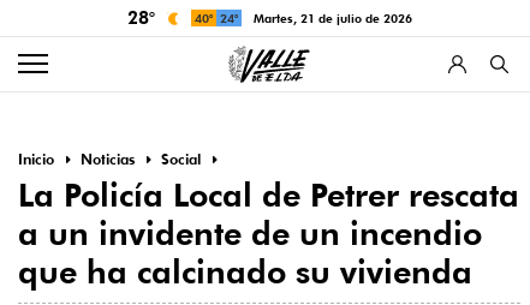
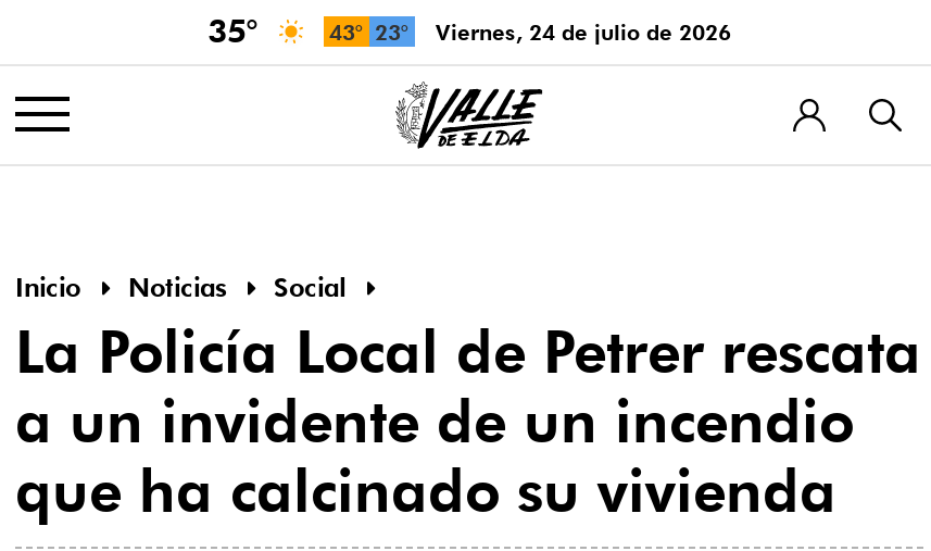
[127,7,154,29] 28° -> [207,12,257,51] 35°
[194,11,237,25] 40° 24° -> [329,18,407,45] 43° 23°
[264,11,412,25] martes, 21 de julio de 2026 -> [451,18,731,45] viernes, 24 de julio de 2026

